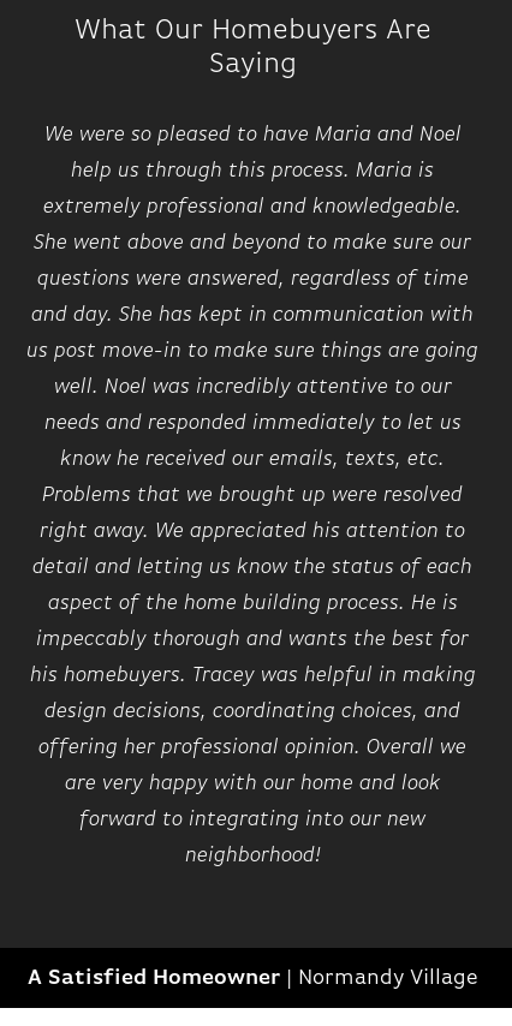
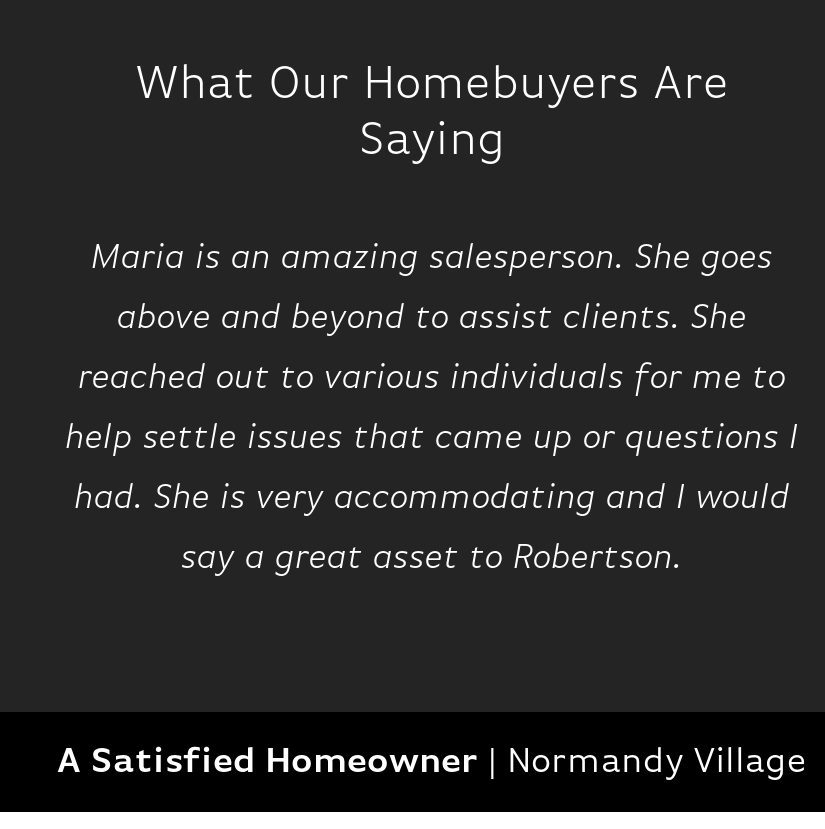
[26,124,478,867] We were so pleased to have Maria and Noel | help us through this process. Maria is | extremely professional and knowledgeable. | She went above and beyond to make sure our | questions were answered, regardless of time | and day. She has kept in communication with | us post move-in to make sure things are going | well. Noel was incredibly attentive to our | needs and responded immediately to let us | know he received our emails, texts, etc. | Problems that we brought up were resolved | right away. We appreciated his attention to | detail and letting us know the status of each | aspect of the home building process. He is | impeccably thorough and wants the best for | his homebuyers. Tracey was helpful in making | design decisions, coordinating choices, and | offering her professional opinion. Overall we | are very happy with our home and look | forward to integrating into our new | neighborhood! -> [65,240,799,578] Maria is an amazing salesperson. She goes | above and beyond to assist clients. She | reached out to various individuals for me to | help settle issues that came up or questions I | had. She is very accommodating and I would | say a great asset to Robertson.

